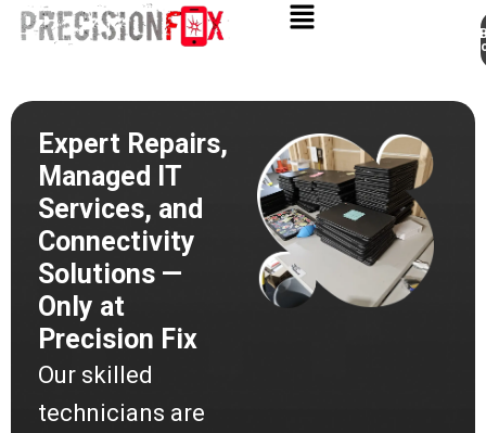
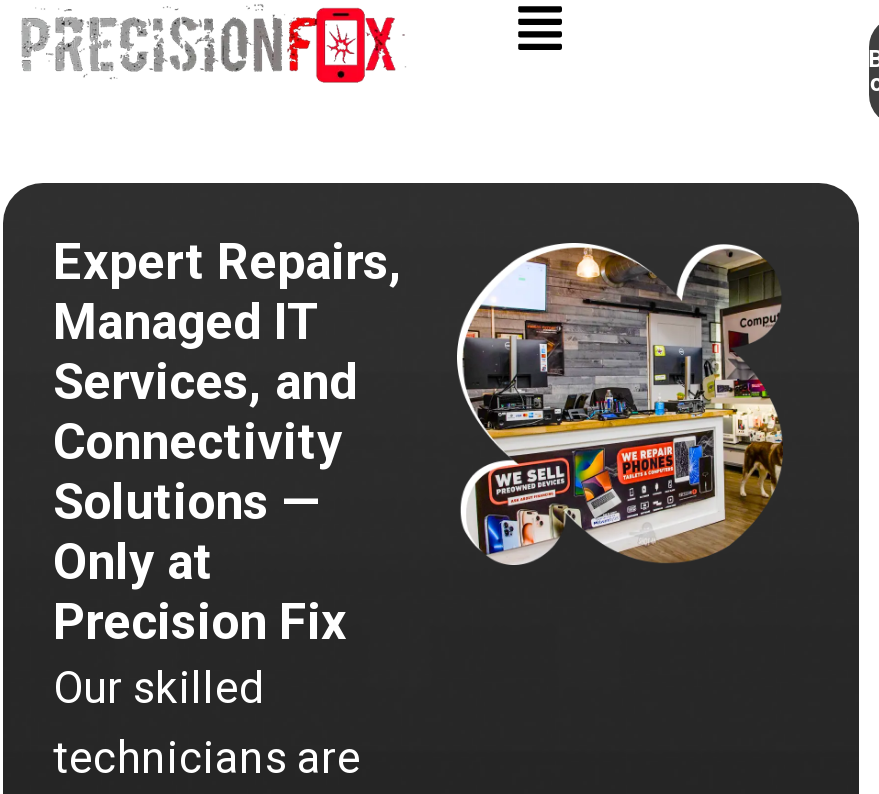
[260,137,435,308] [image] -> [463,247,783,567] [image]

